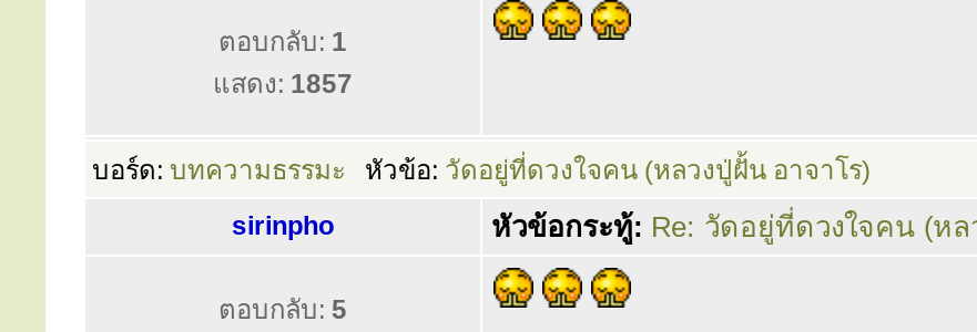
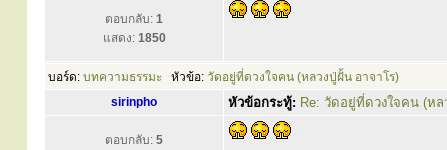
[213,69,353,100] แสดง: 1857 -> [102,31,165,45] แสดง: 1850

